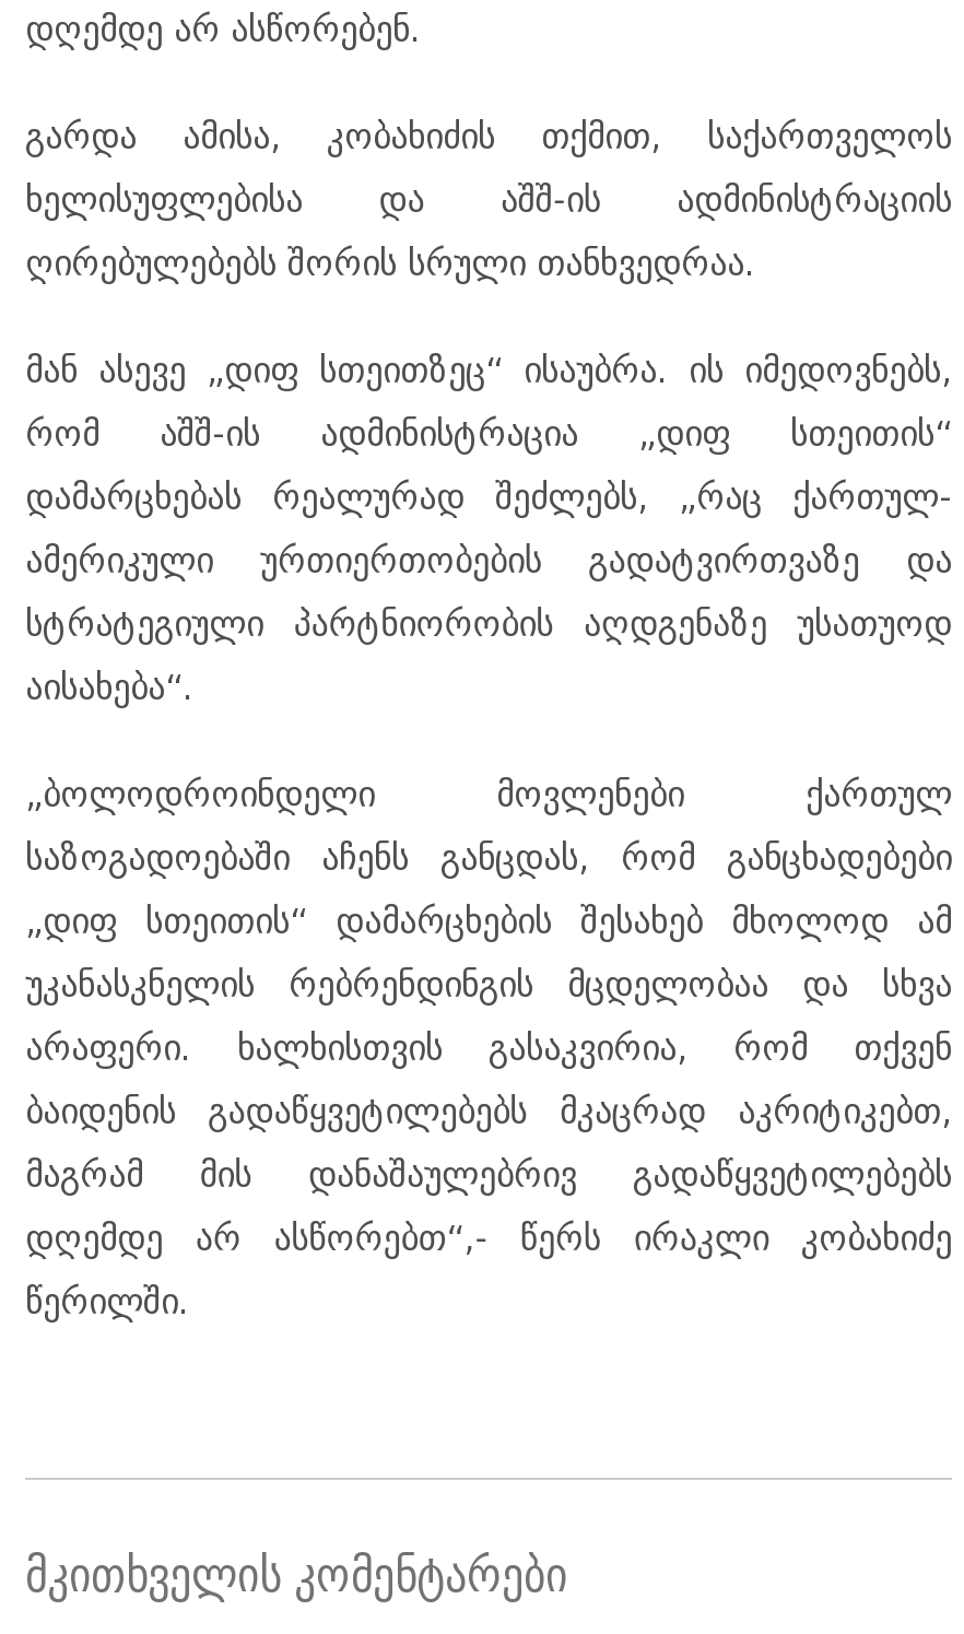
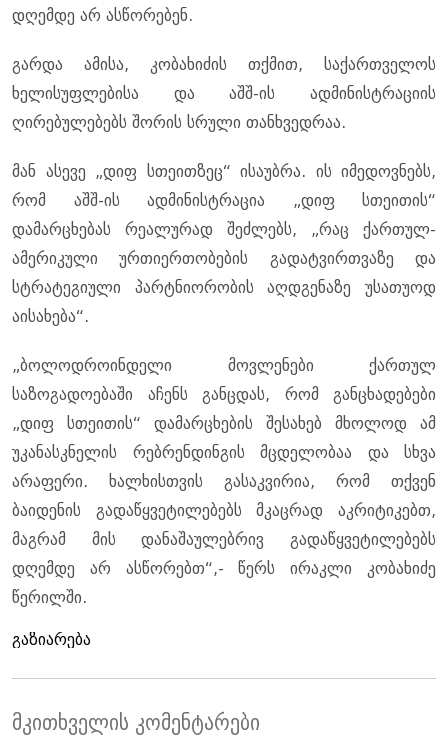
none -> [12,630,91,649] გაზიარება

